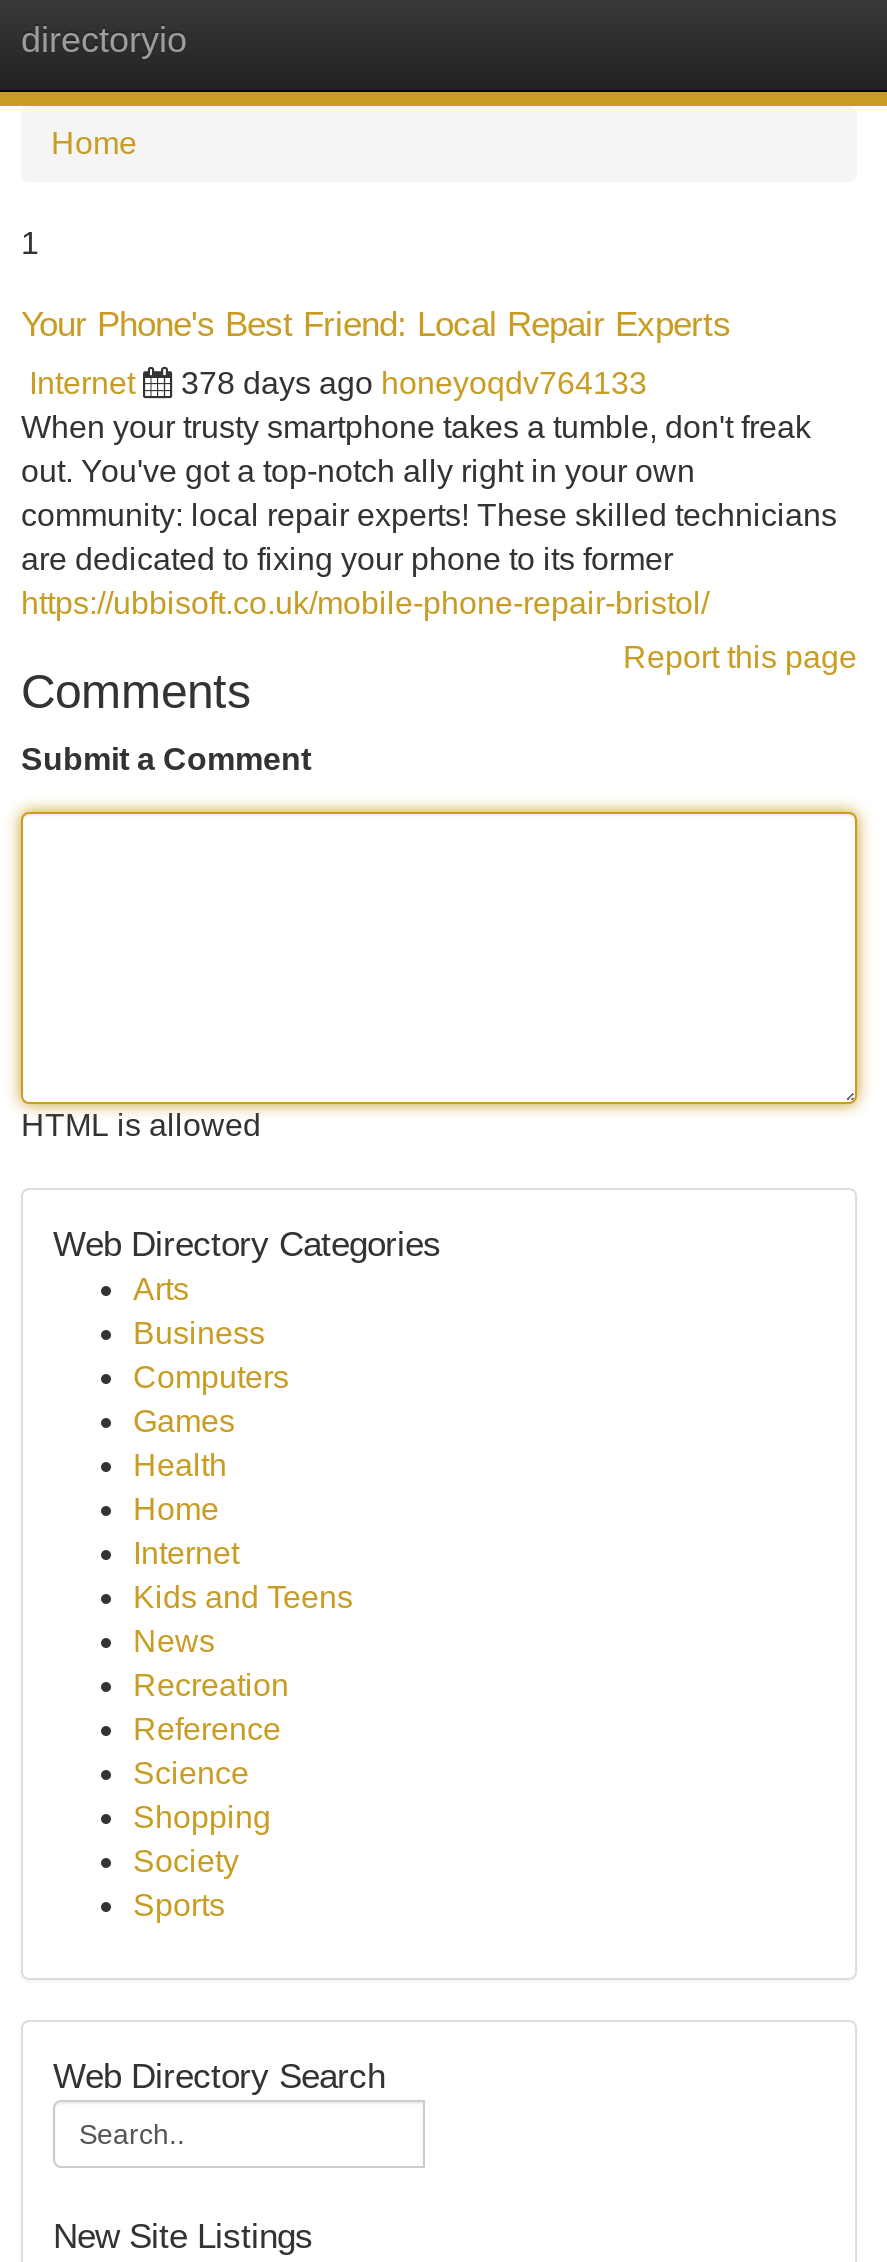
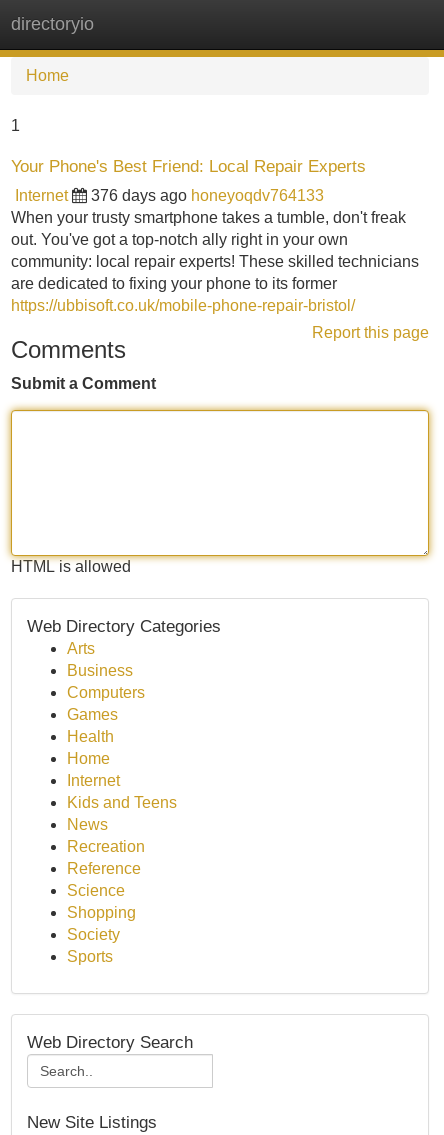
[181,366,647,400] 378 days ago honeyoqdv764133 -> [91,187,324,204] 376 days ago honeyoqdv764133

